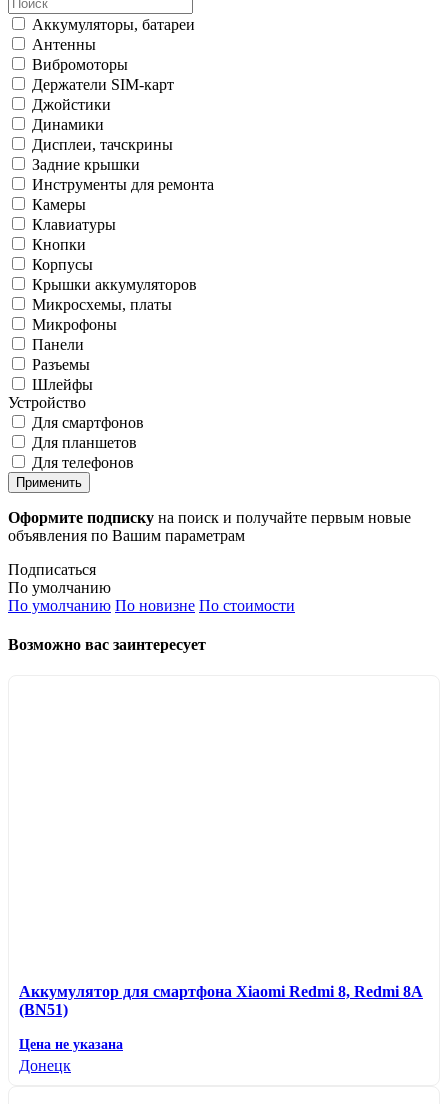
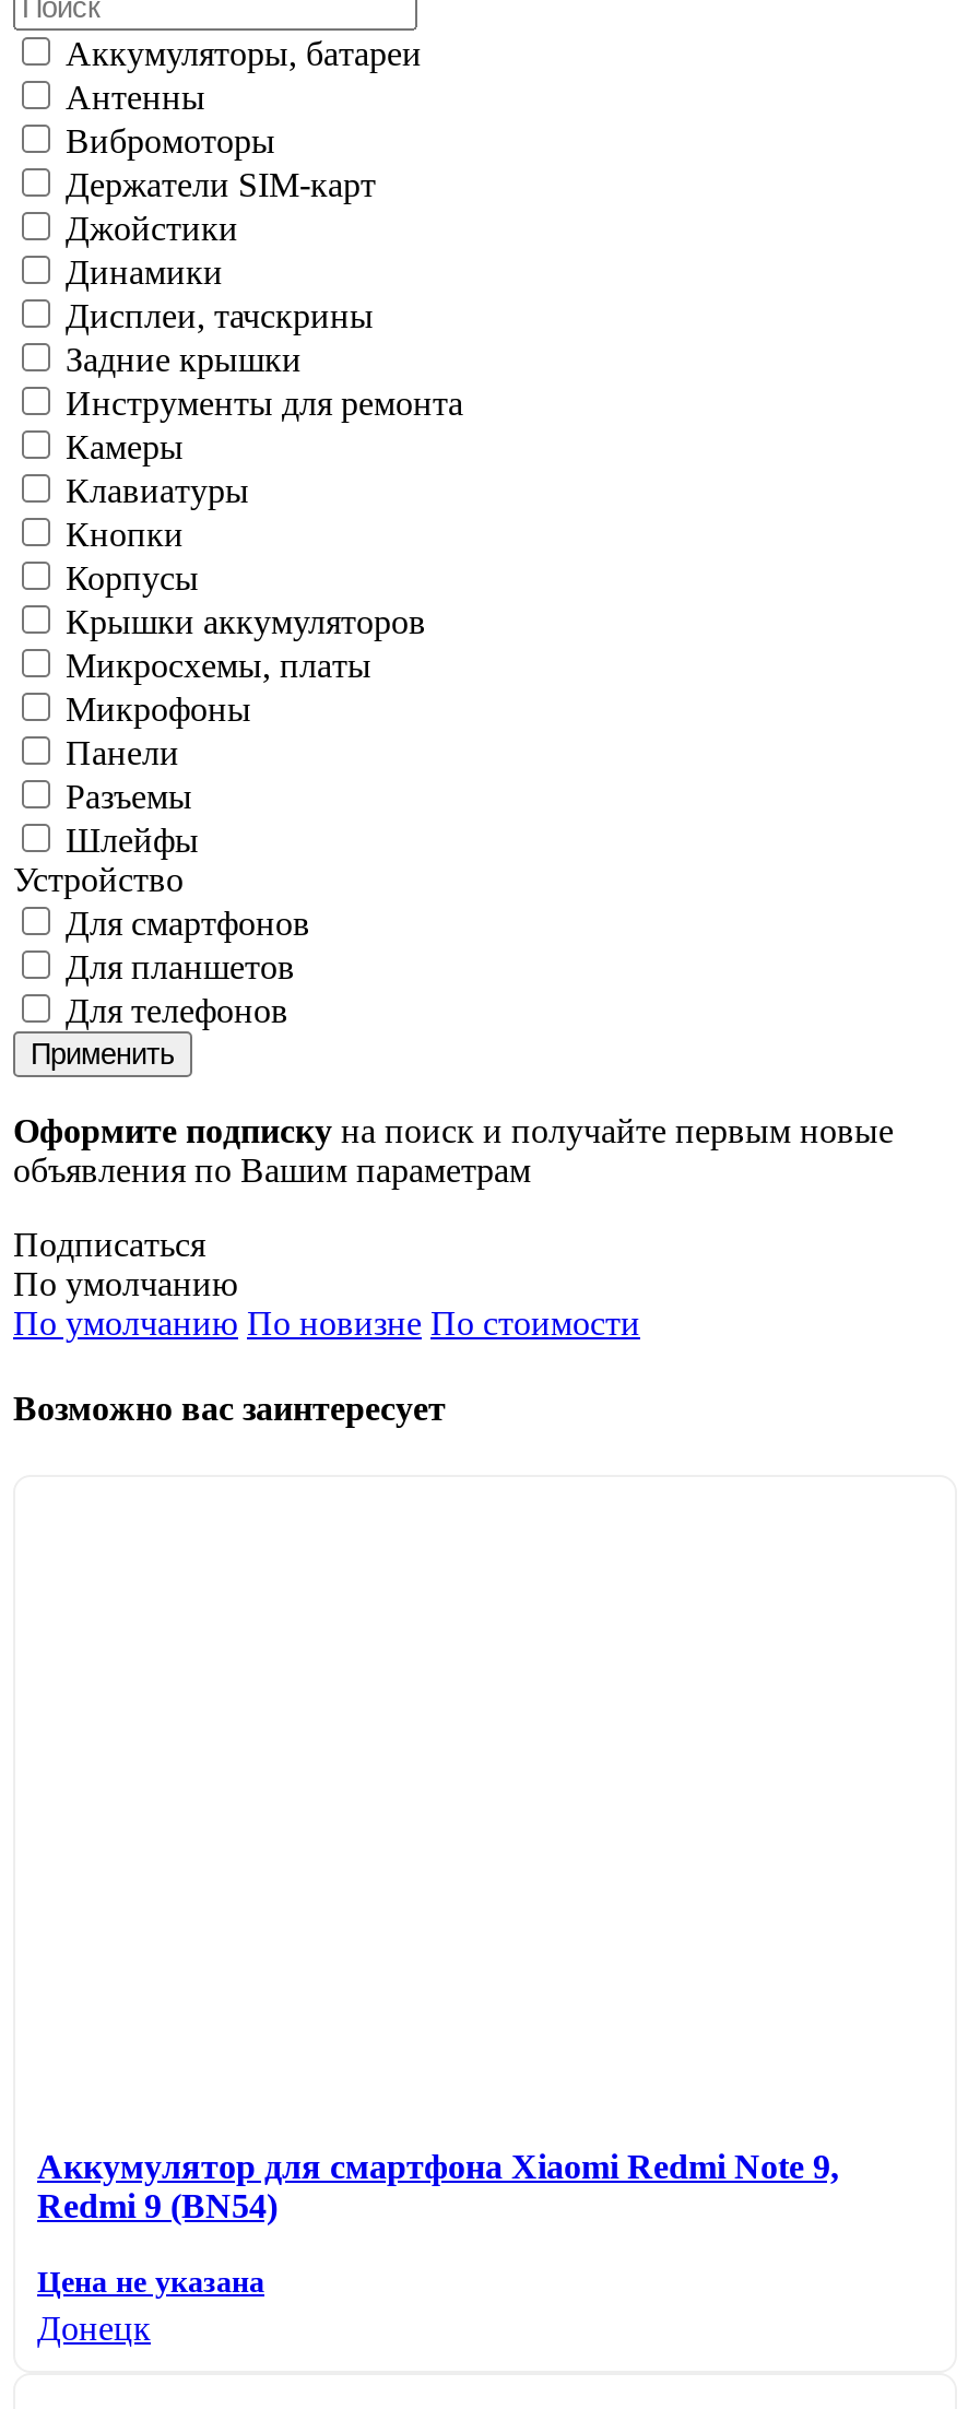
[19,983,423,1018] Аккумулятор для смартфона Xiaomi Redmi 8, Redmi 8A | (BN51) -> [37,2149,839,2225] Аккумулятор для смартфона Xiaomi Redmi Note 9, | Redmi 9 (BN54)

